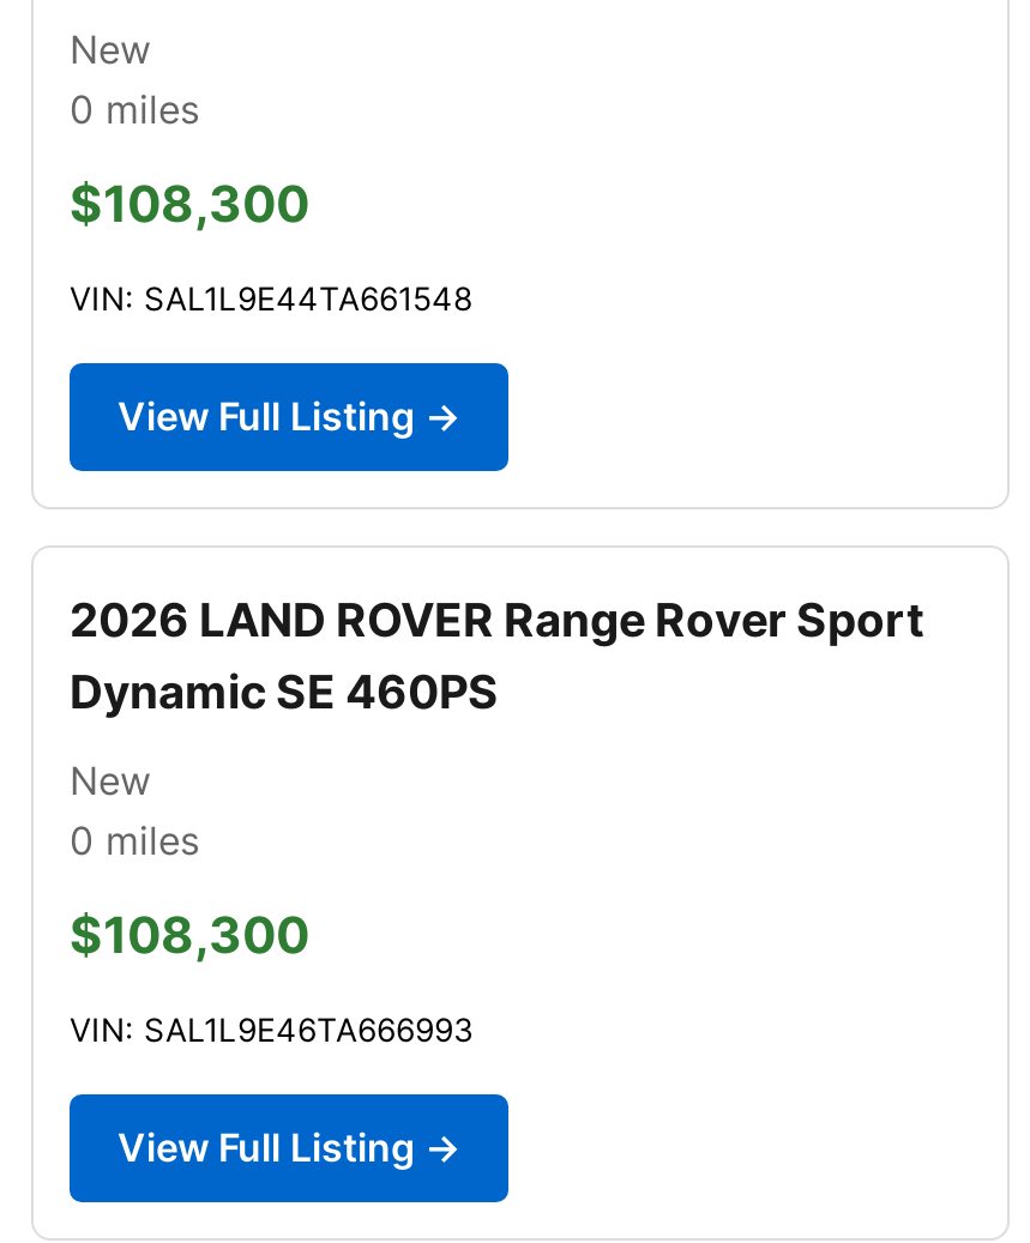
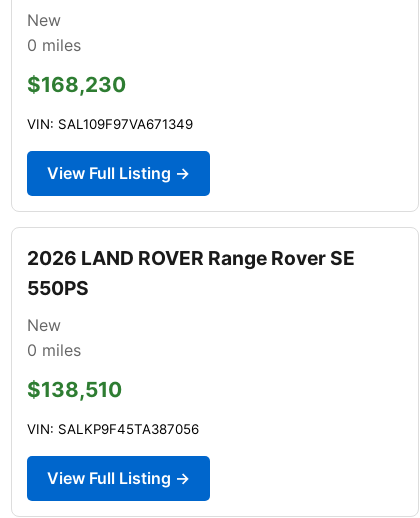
[70,174,309,233] $108,300 -> [27,72,126,97] $168,230
[70,279,472,317] VIN: SAL1L9E44TA661548 -> [27,116,193,132] VIN: SAL109F97VA671349
[70,591,923,720] 2026 LAND ROVER Range Rover Sport | Dynamic SE 460PS -> [27,246,355,300] 2026 LAND ROVER Range Rover SE | 550PS
[70,905,309,965] $108,300 -> [27,377,122,402] $138,510
[70,1010,472,1049] VIN: SAL1L9E46TA666993 -> [27,421,199,437] VIN: SALKP9F45TA387056

